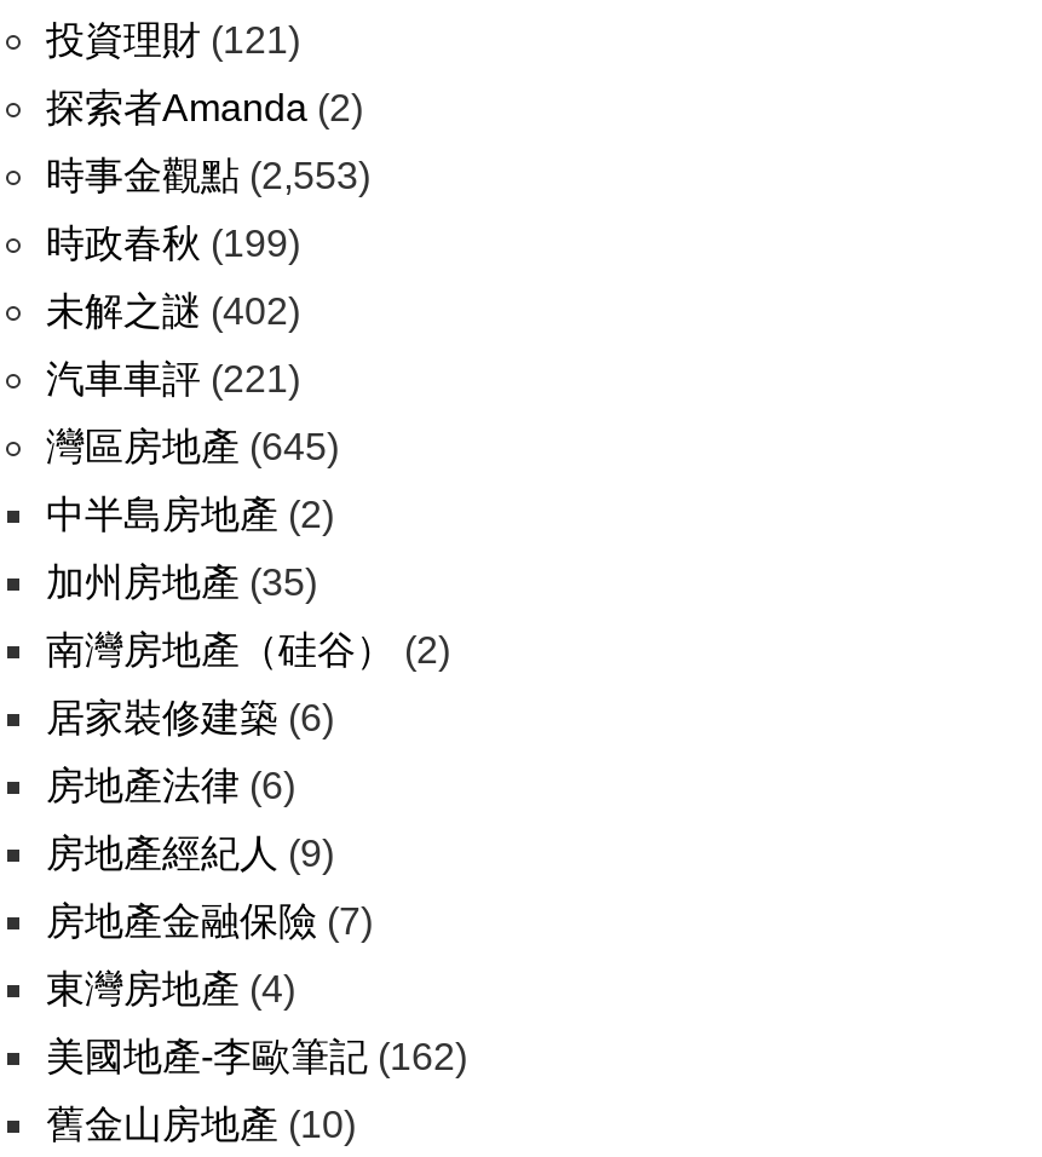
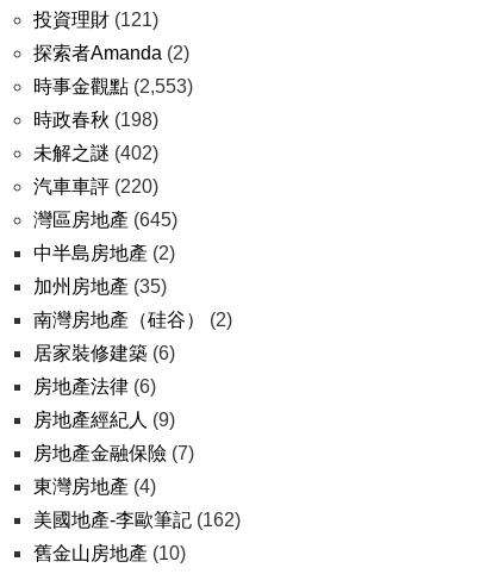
[46,223,300,264] 時政春秋(199) -> [33,110,158,130] 時政春秋(198)
[46,358,300,399] 汽車車評(221) -> [33,176,158,196] 汽車車評(220)

